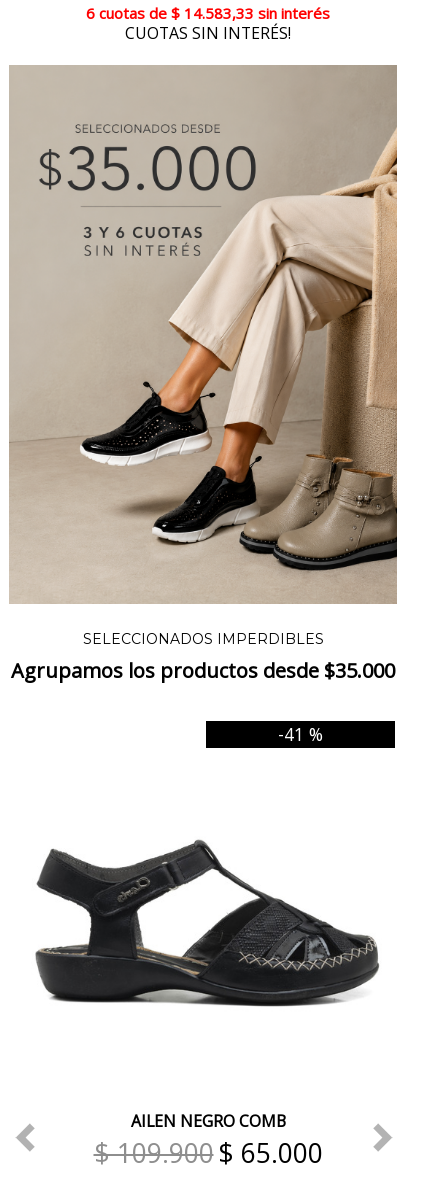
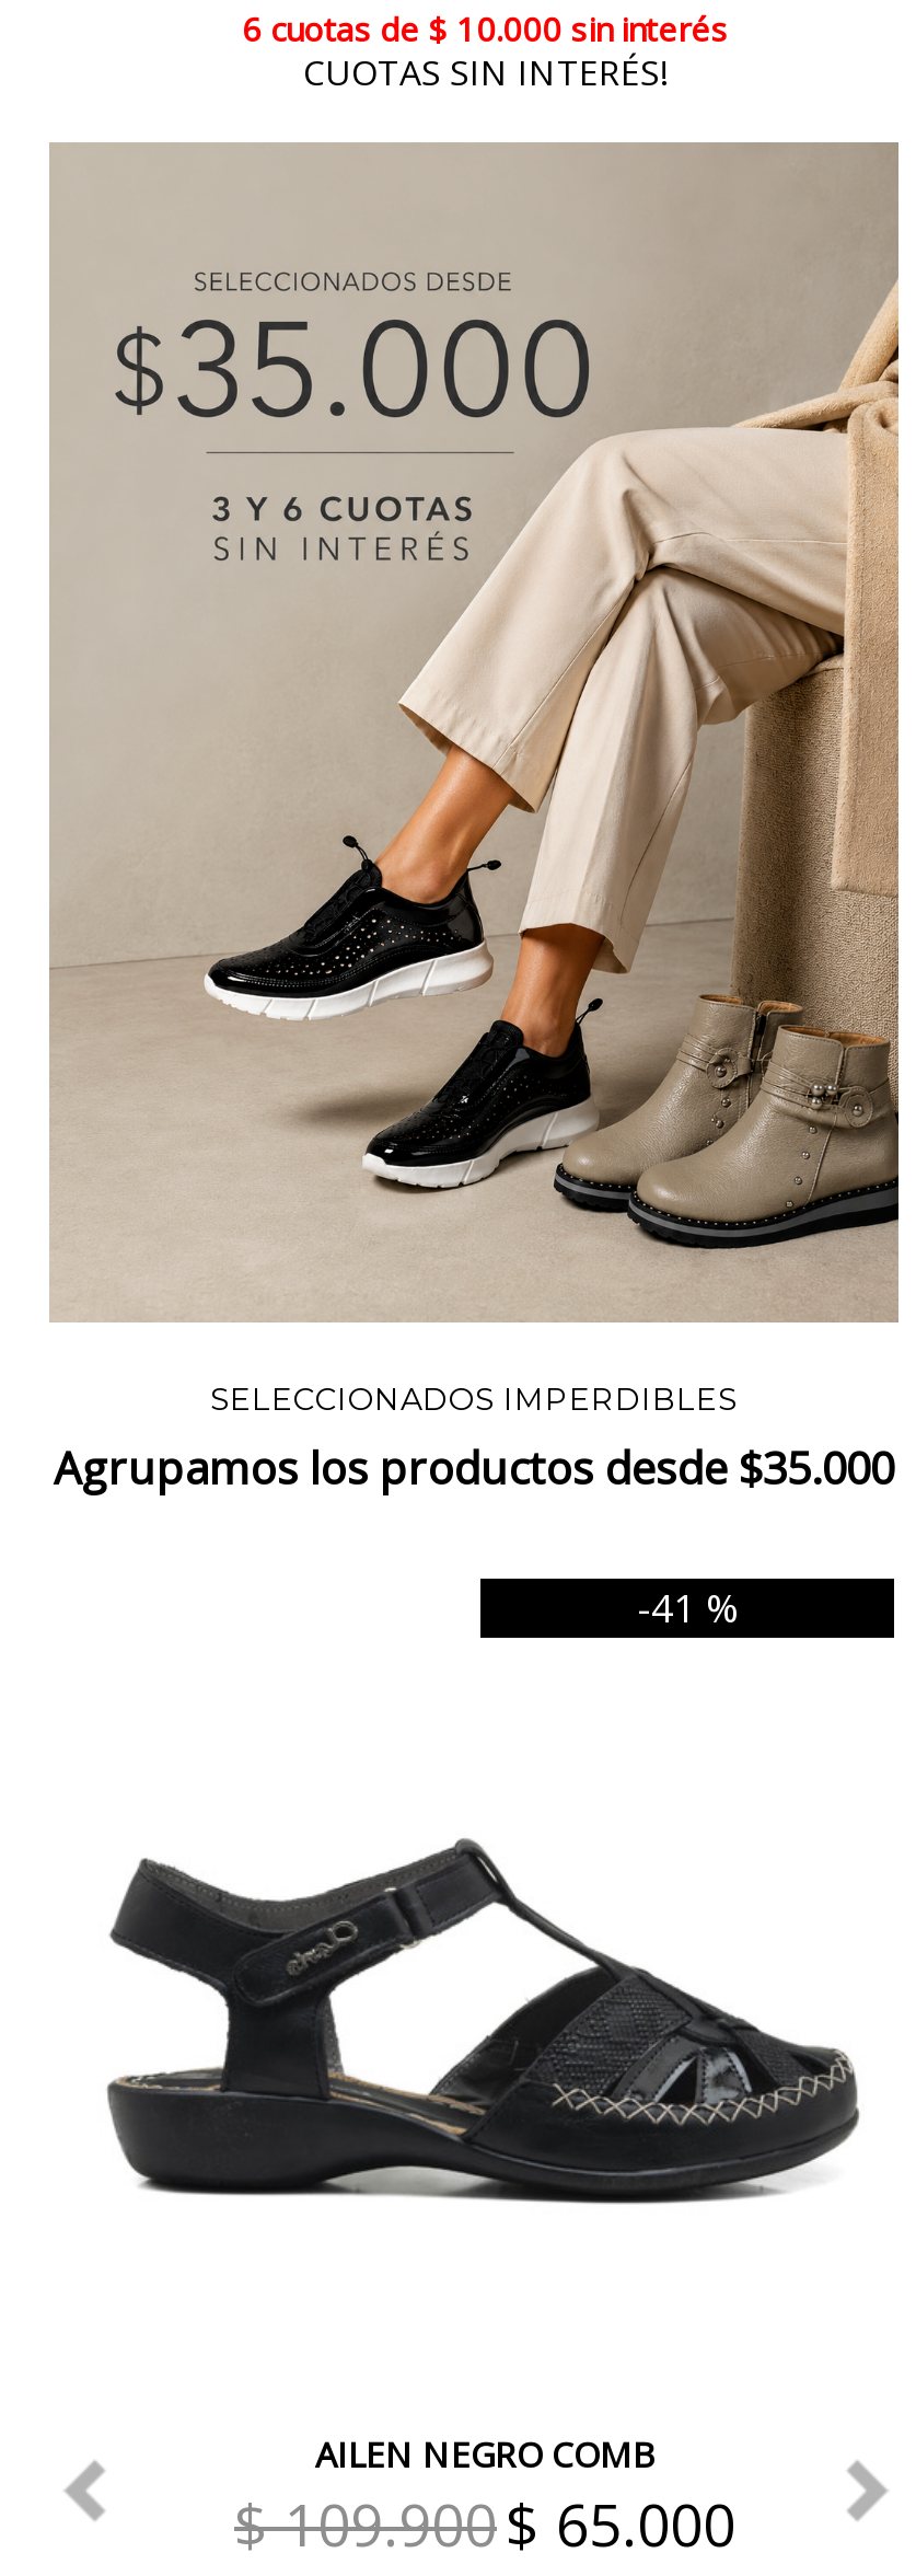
[86,3,330,23] 6 cuotas de $ 14.583,33 sin interés -> [242,6,728,50] 6 cuotas de $ 10.000 sin interés

